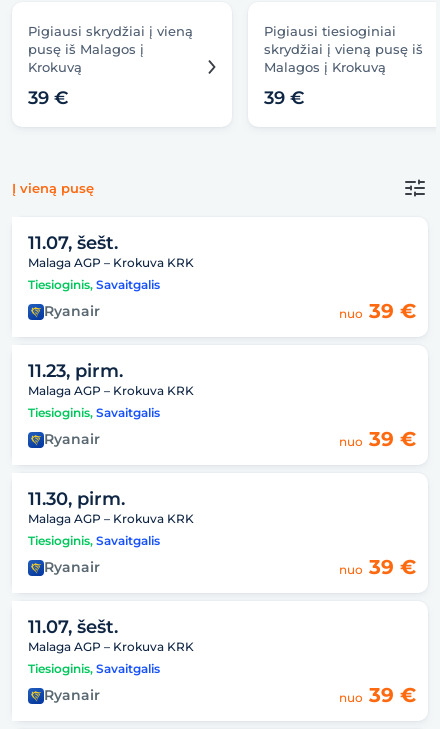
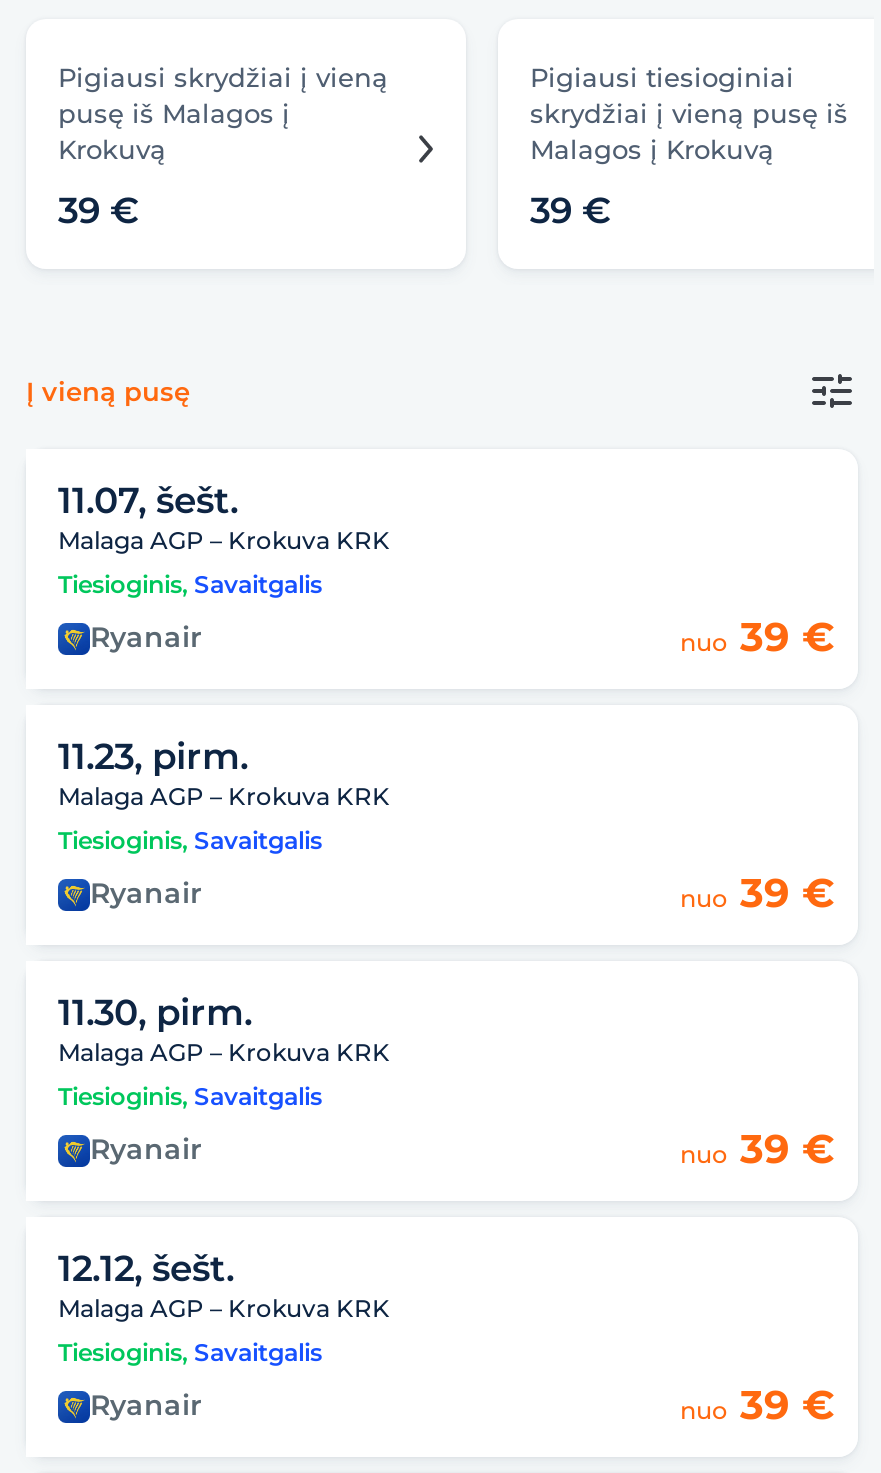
[28,616,118,638] 11.07, šešt. -> [58,1247,234,1291] 12.12, šešt.

